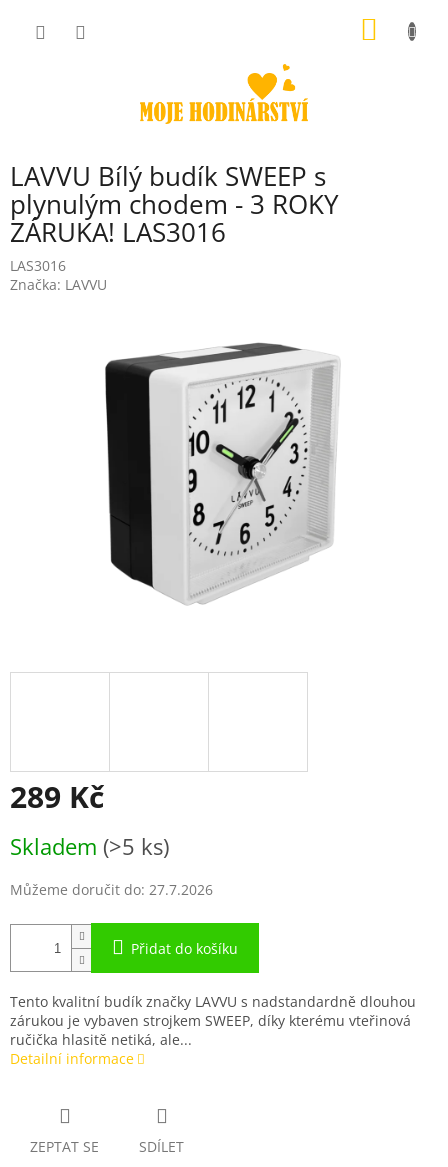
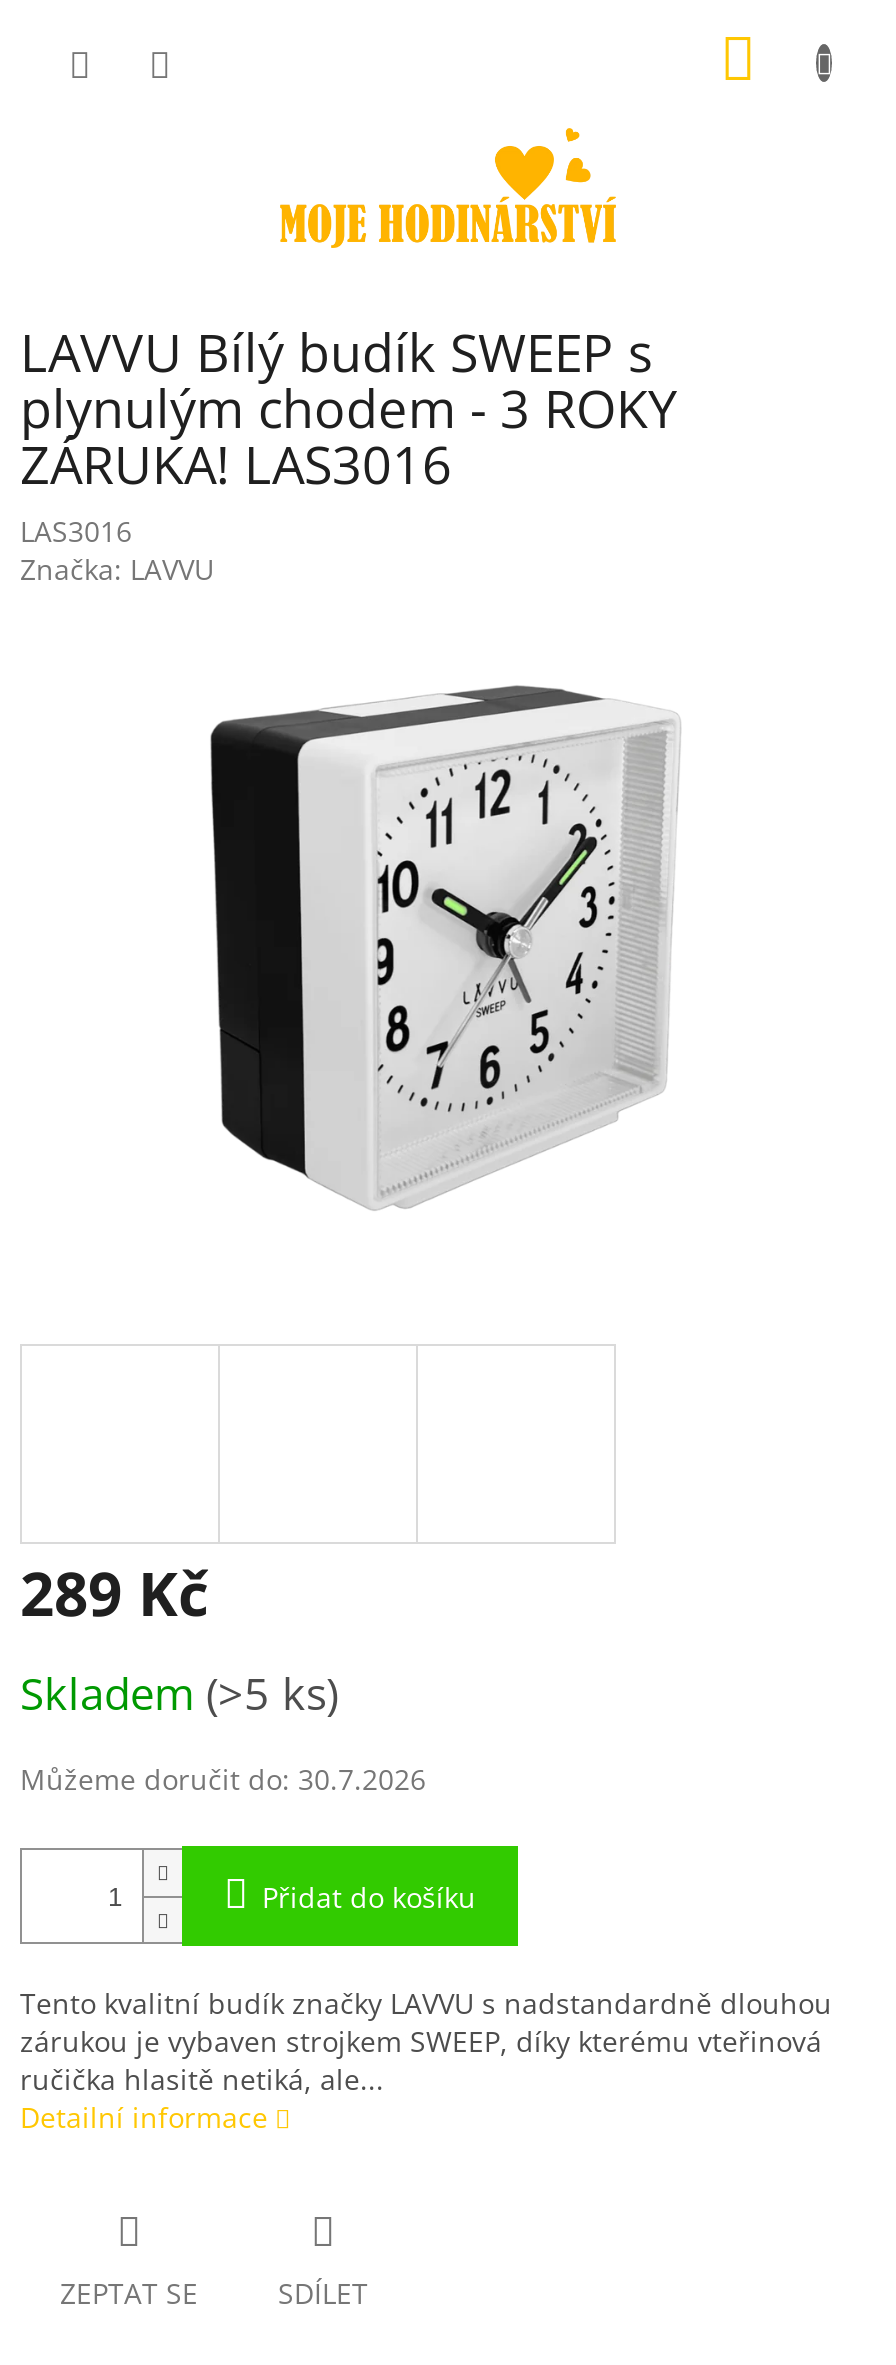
[10,880,213,899] Můžeme doručit do: 27.7.2026 -> [20,1761,426,1799] Můžeme doručit do: 30.7.2026

